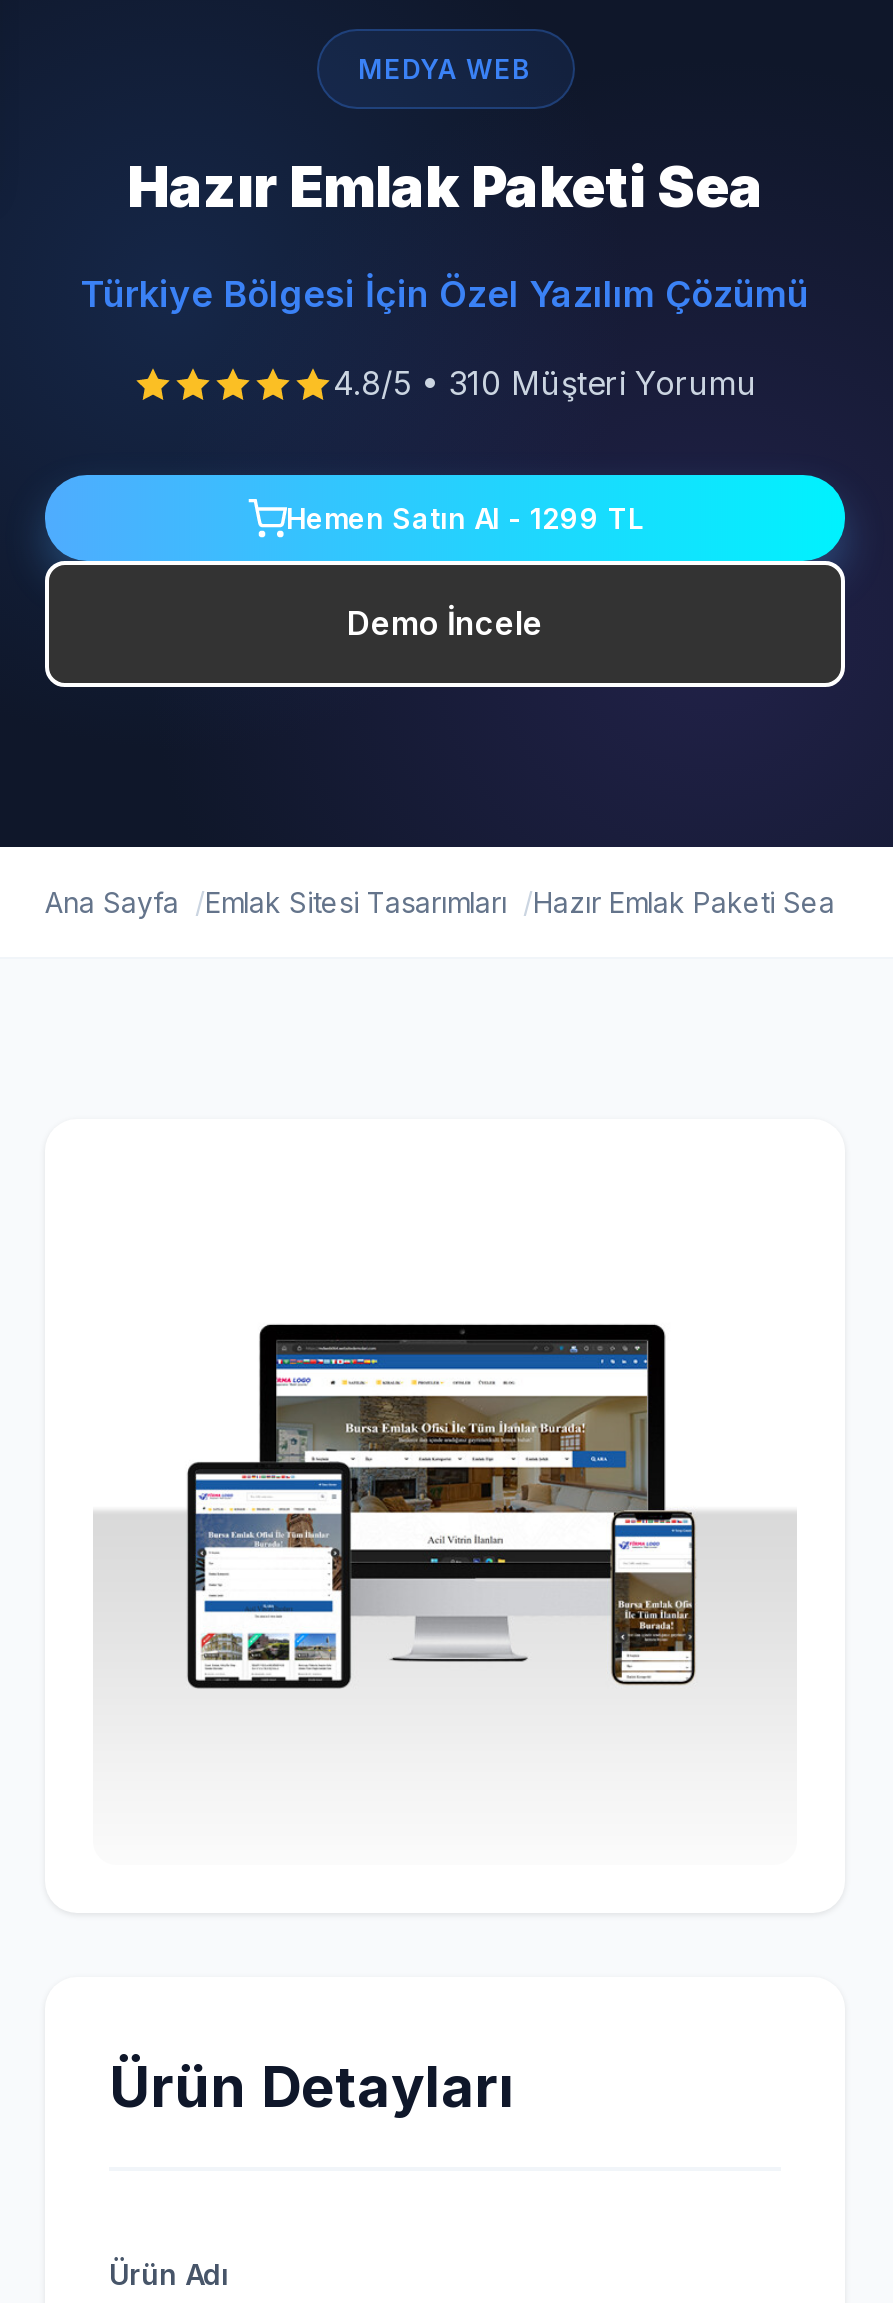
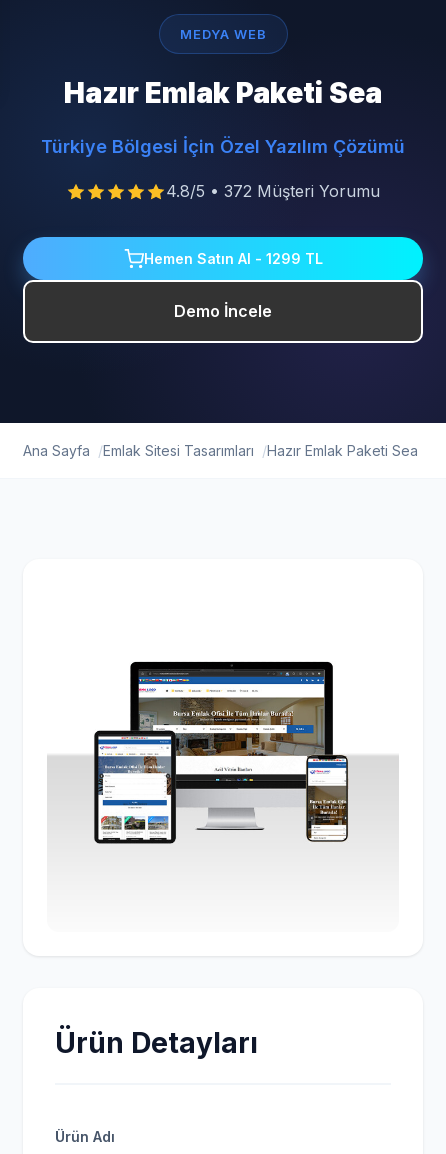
[333,363,757,403] 4.8/5 • 310 Müşteri Yorumu -> [166,181,380,201] 4.8/5 • 372 Müşteri Yorumu

